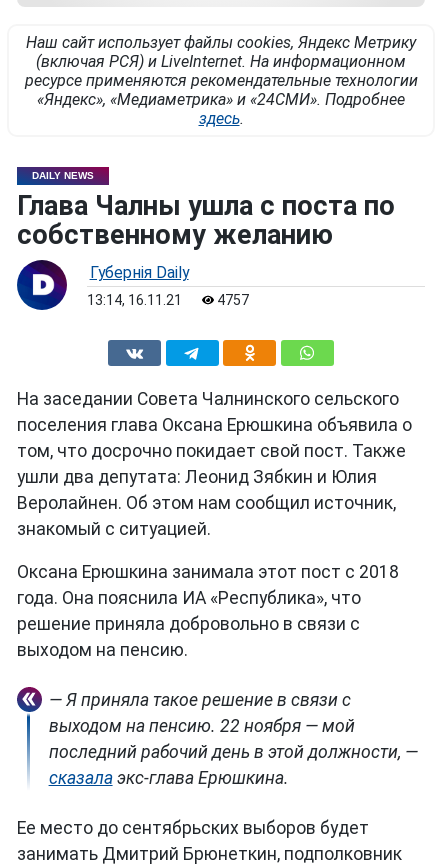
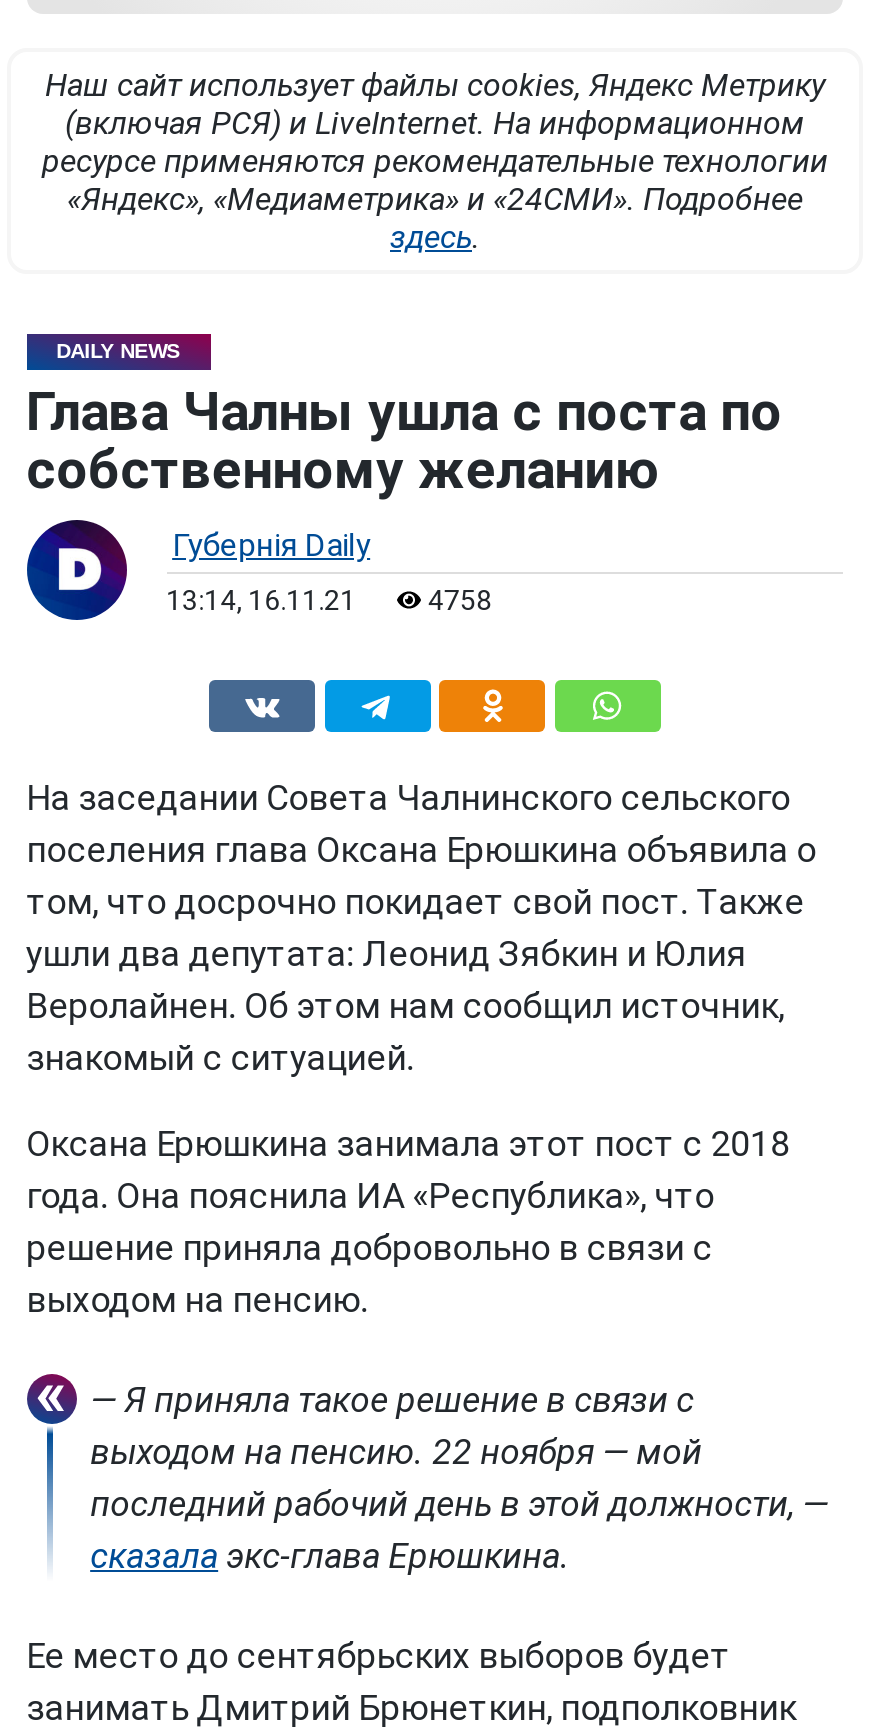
[214,292,249,308] 4757 -> [422,584,492,616] 4758

